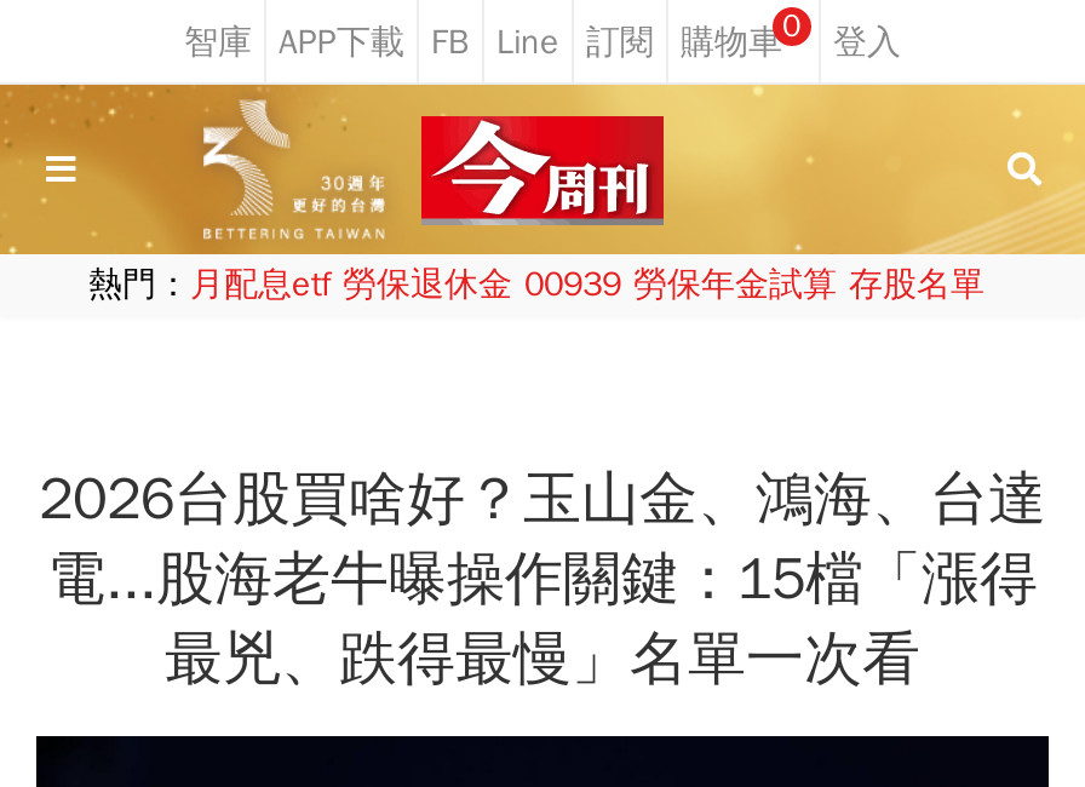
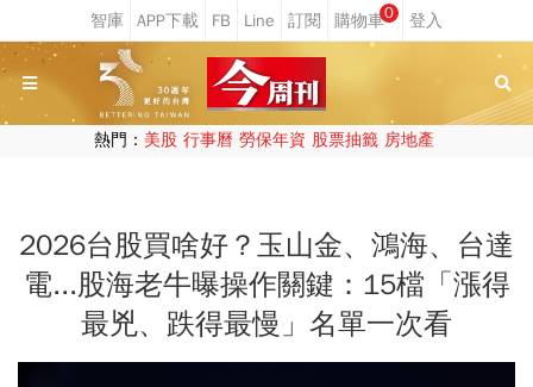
[88,264,984,305] 熱門：月配息etf 勞保退休金 00939 勞保年金試算 存股名單 -> [93,130,434,150] 熱門：美股 行事曆 勞保年資 股票抽籤 房地產

